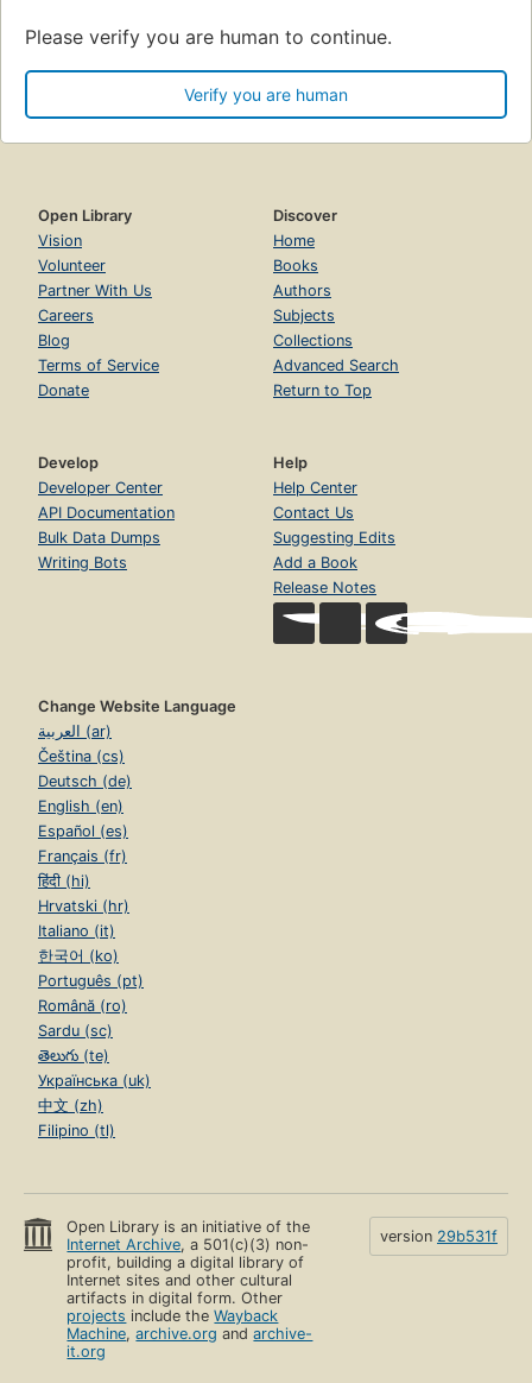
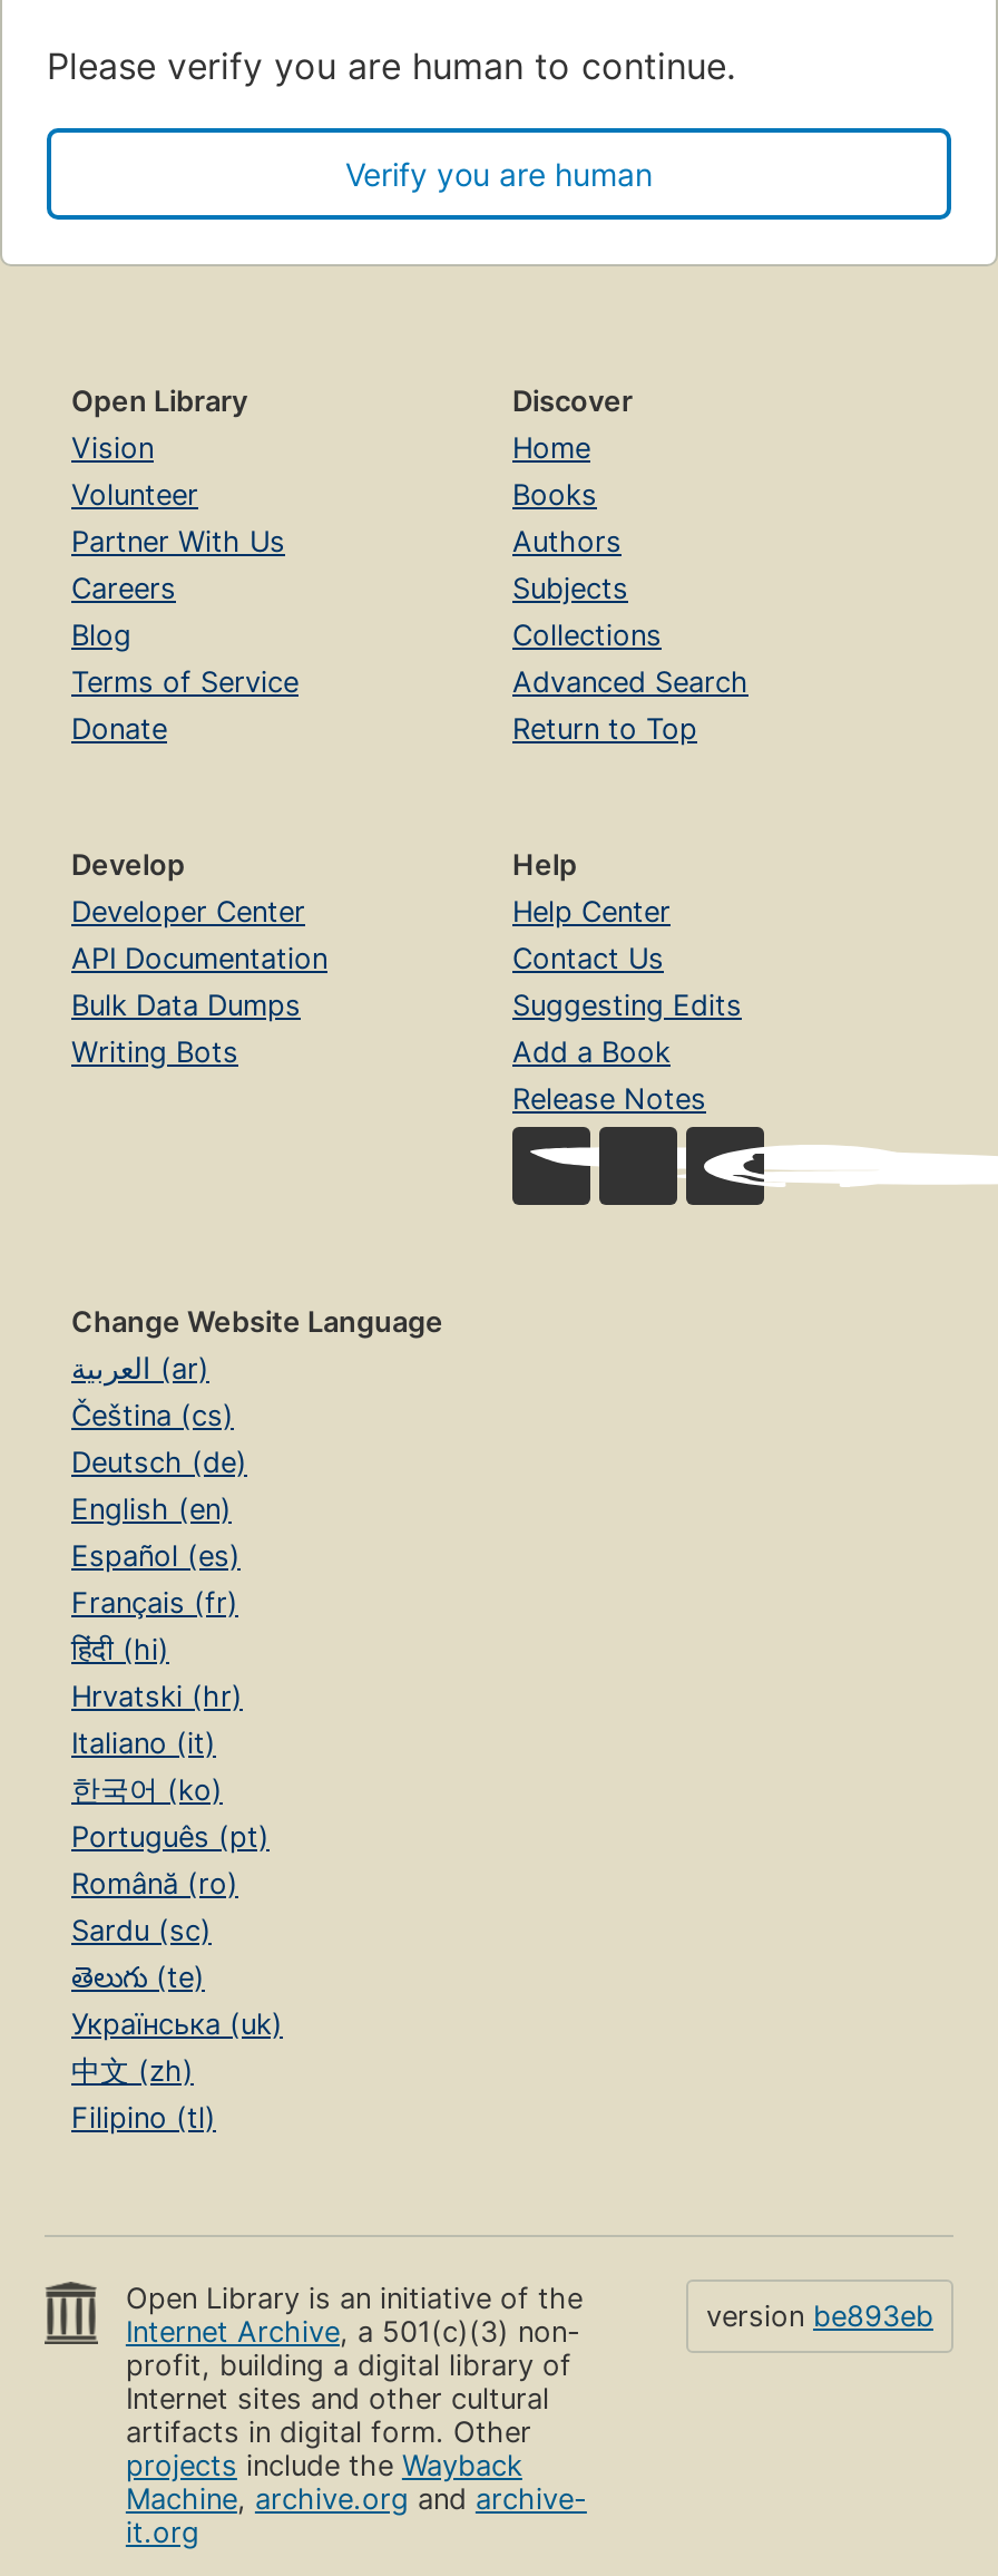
[380,1228,498,1246] version 29b531f -> [706,2300,933,2334] version be893eb

